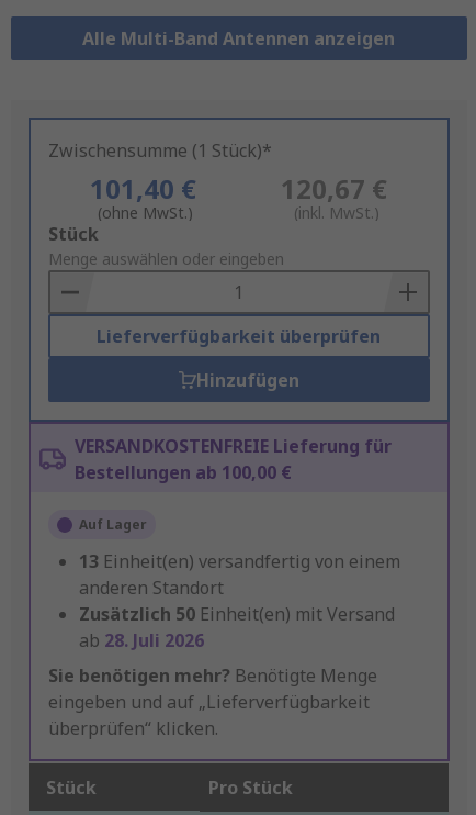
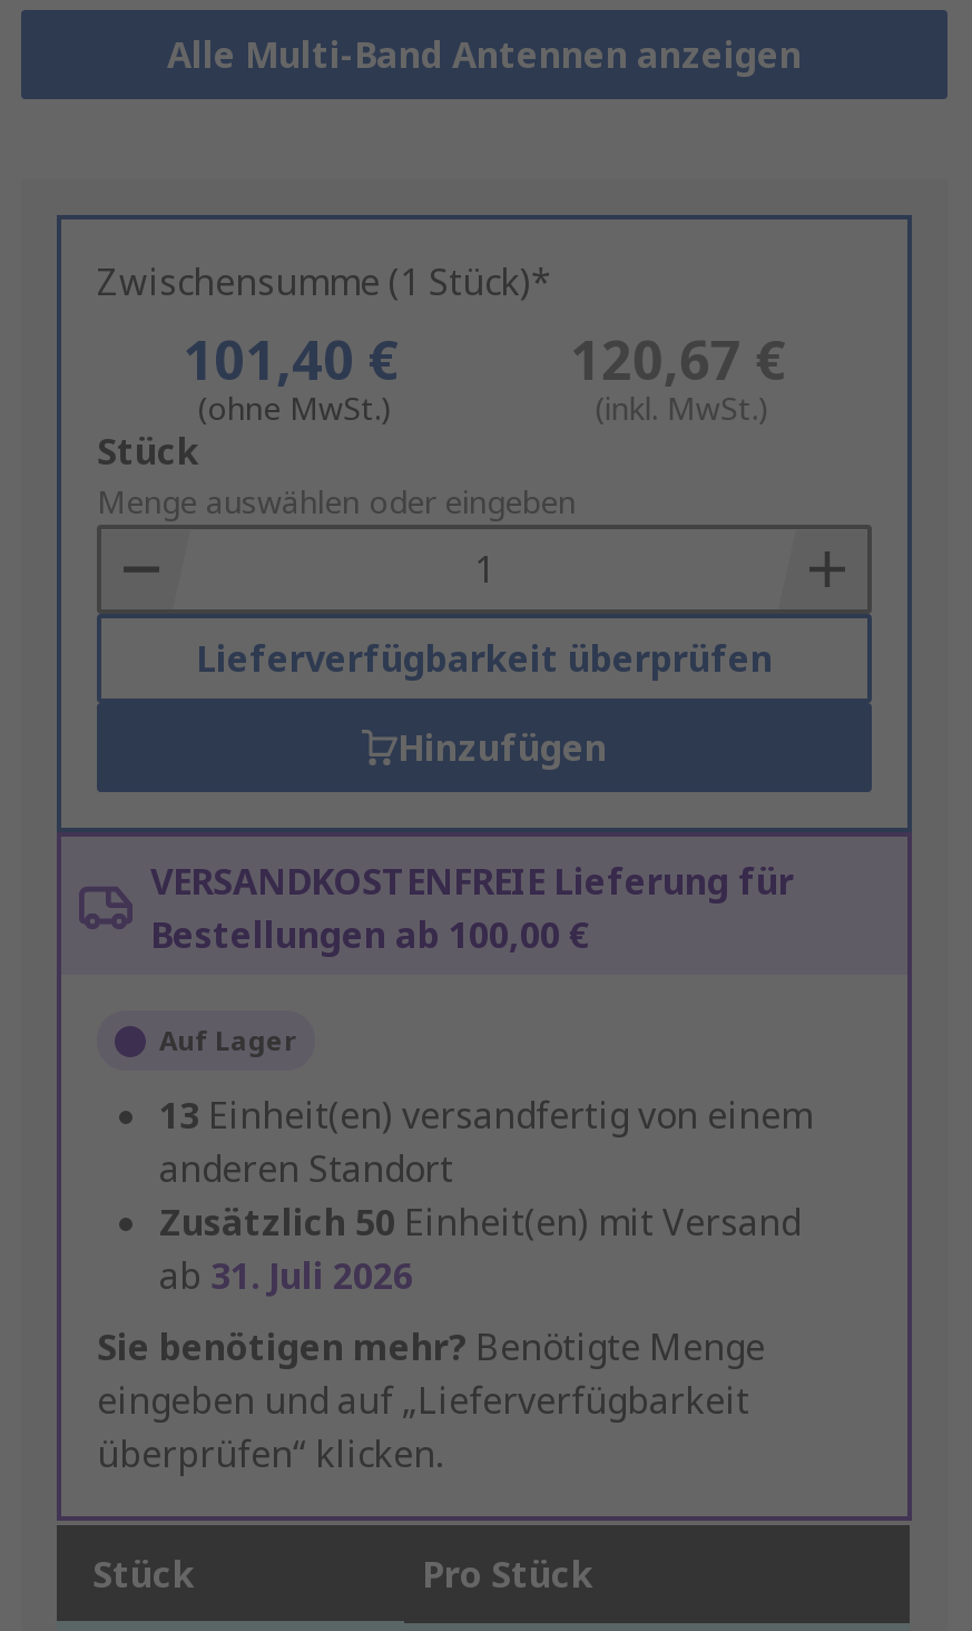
[79,629,204,653] ab 28. Juli 2026 -> [159,1252,413,1301] ab 31. Juli 2026

